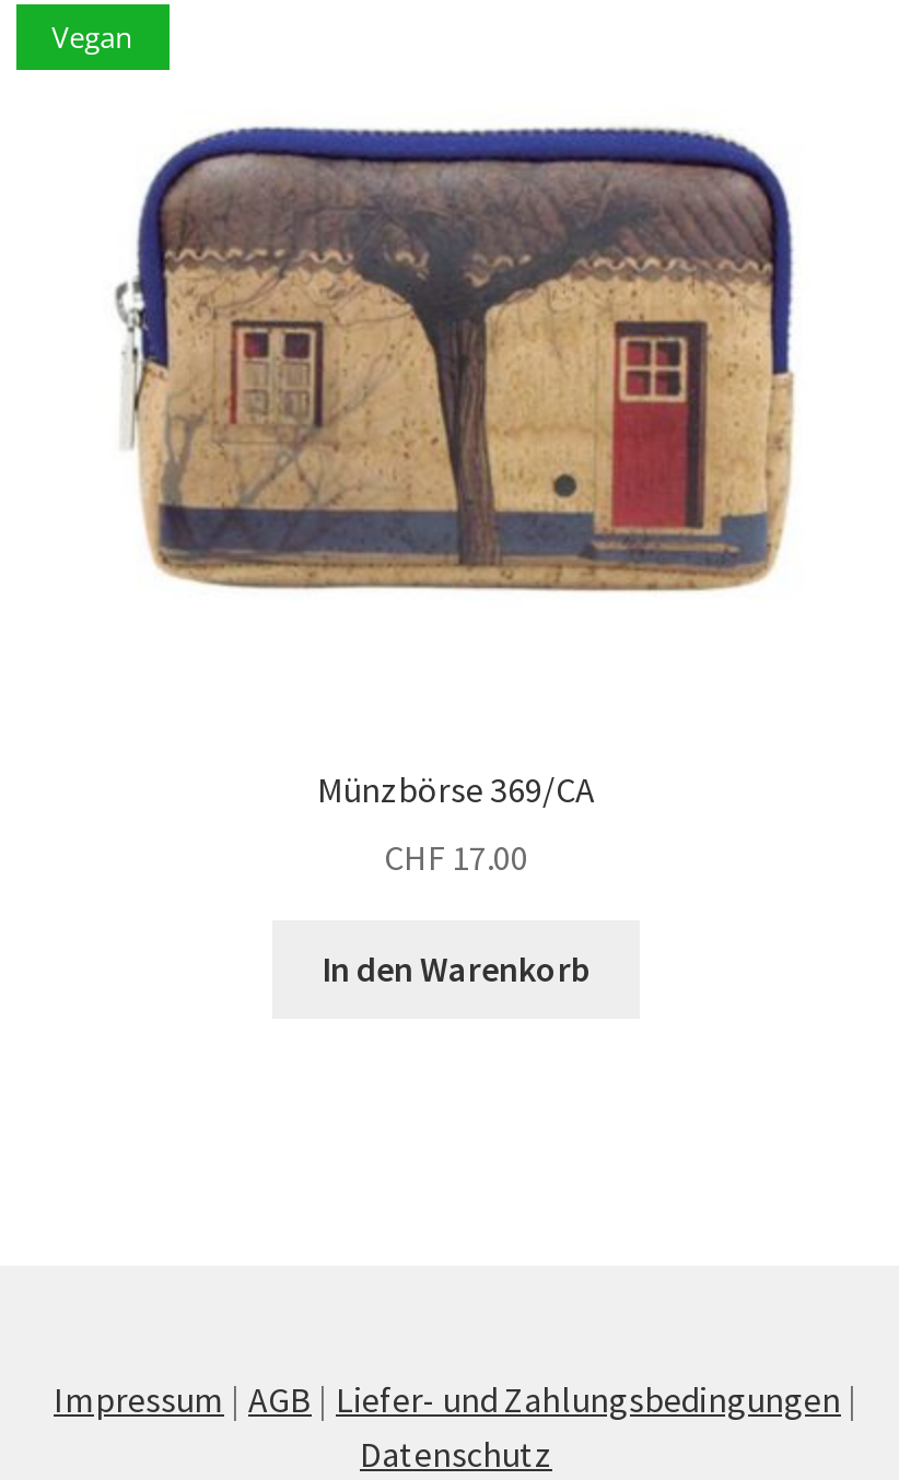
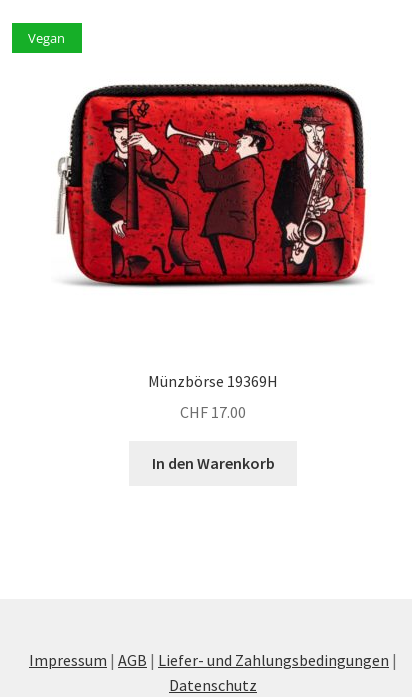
[113,125,795,592] [image] -> [56,78,367,290] [image]
[317,768,595,812] Münzbörse 369/CA -> [148,371,278,391] Münzbörse 19369H

